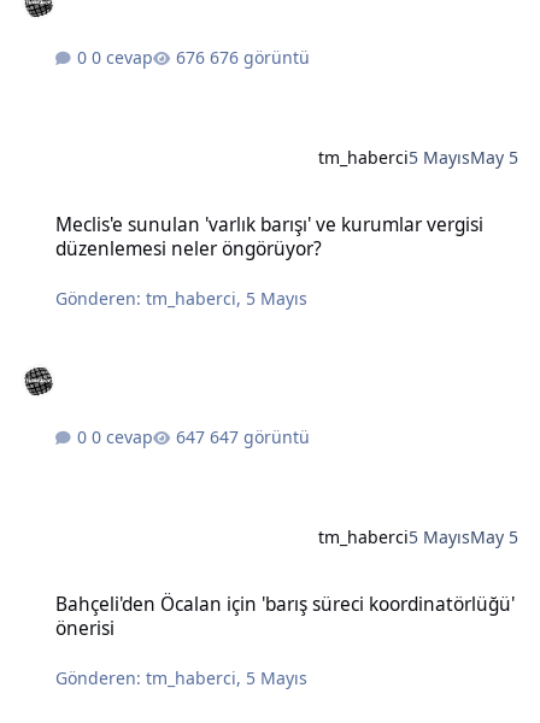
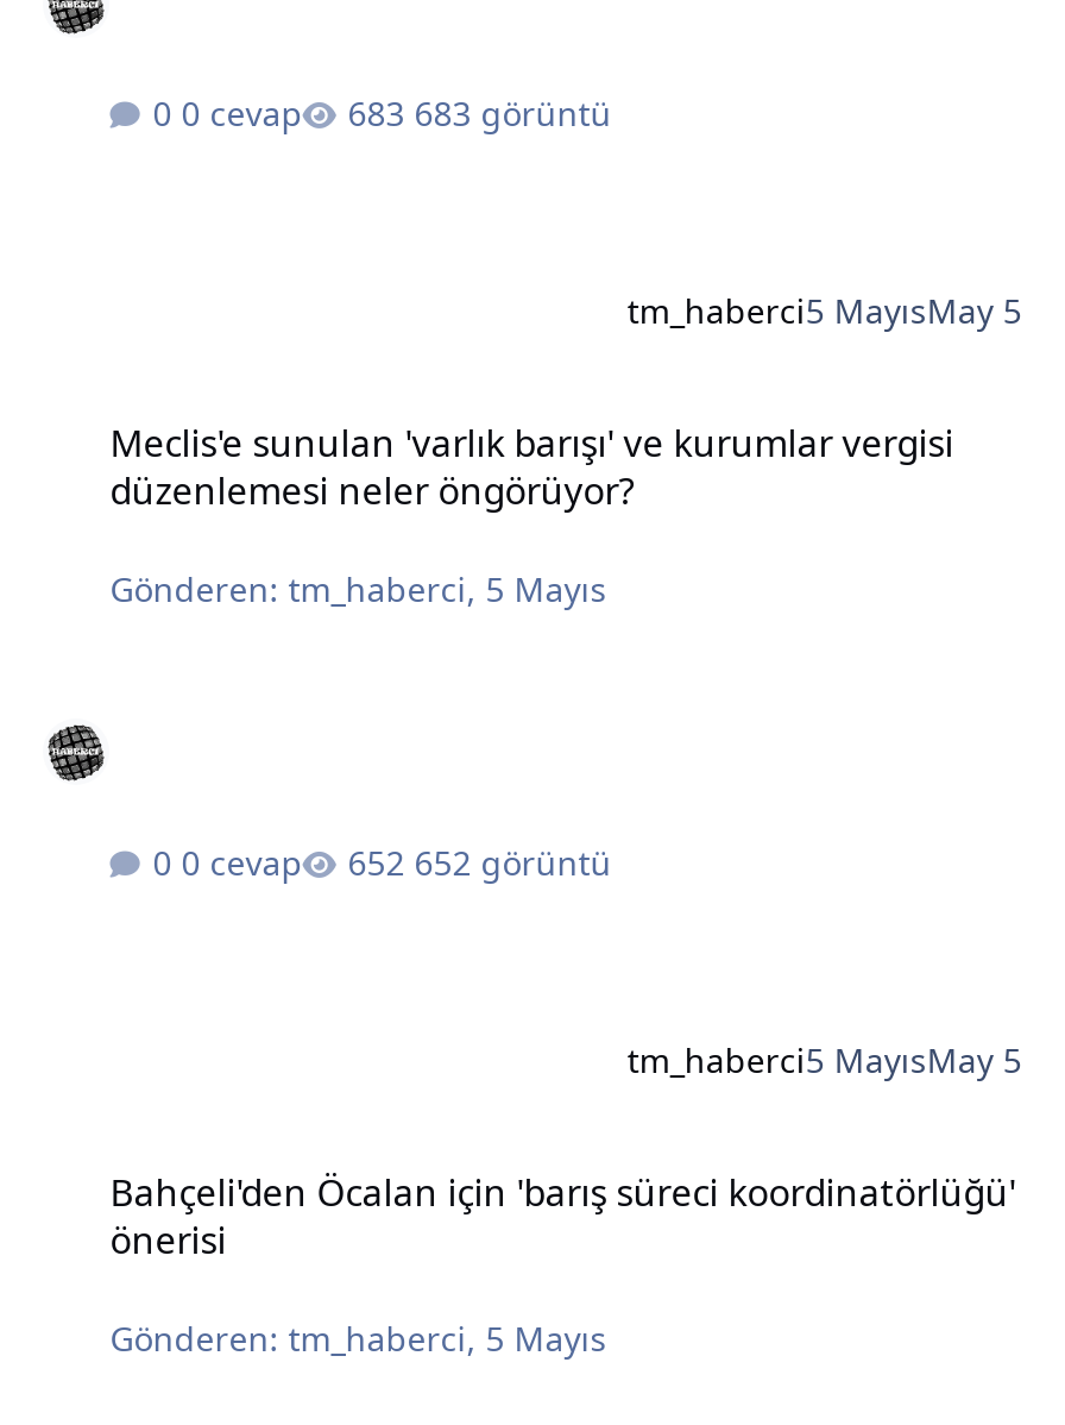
[210,46,310,68] 676 görüntü -> [414,90,611,135] 683 görüntü
[210,425,310,448] 647 görüntü -> [414,839,611,884] 652 görüntü

